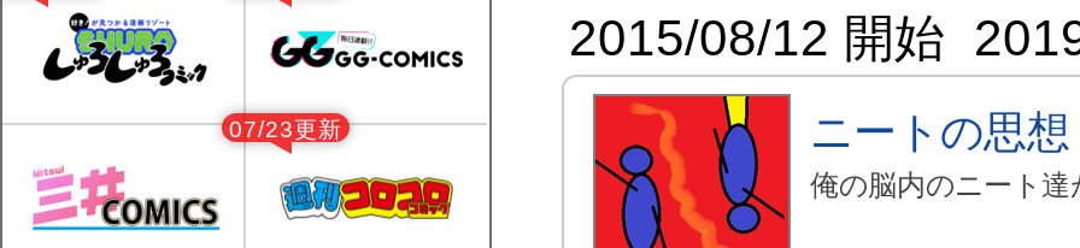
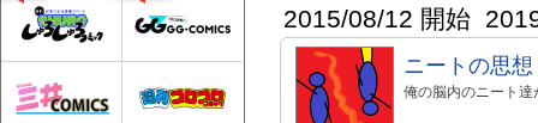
[229,116,342,142] 07/23更新 -> none

